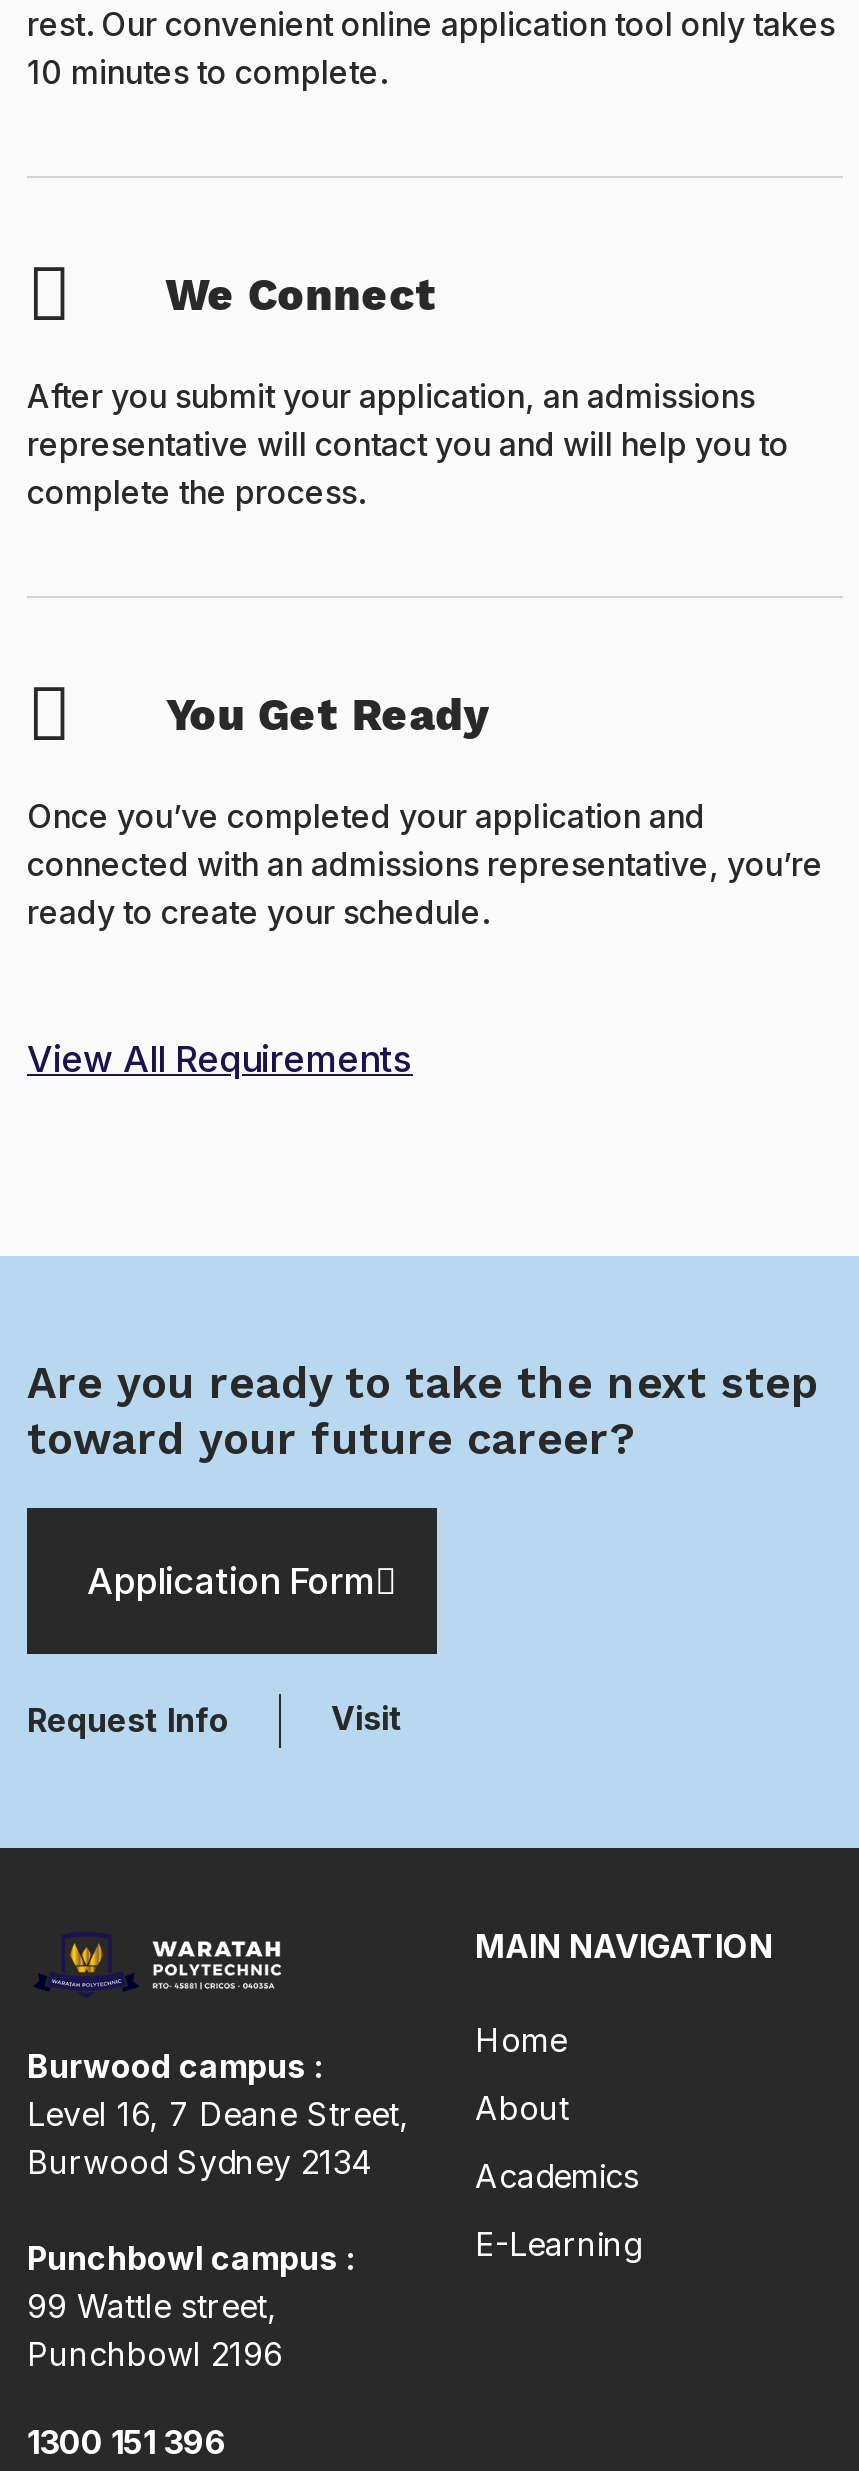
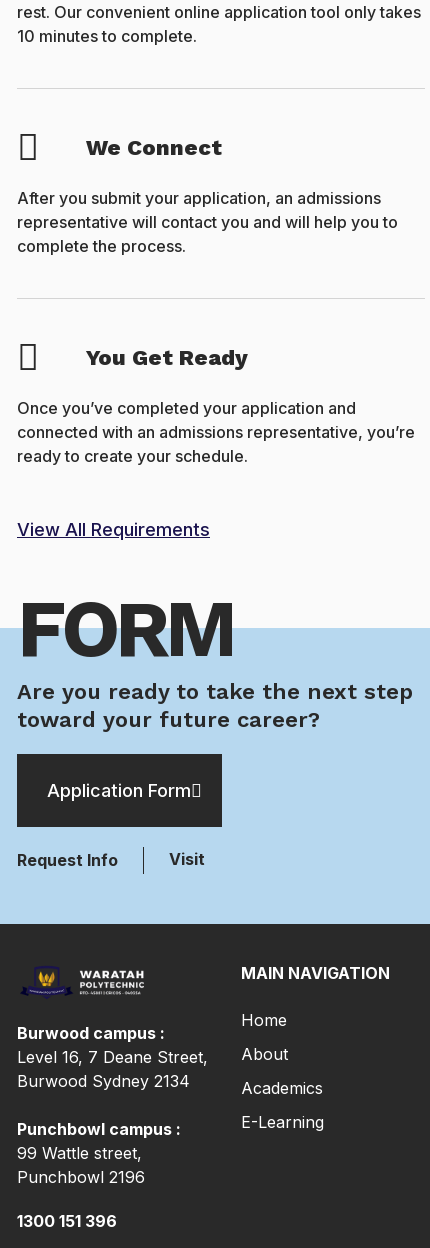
none -> [17,582,233,675] FORM

